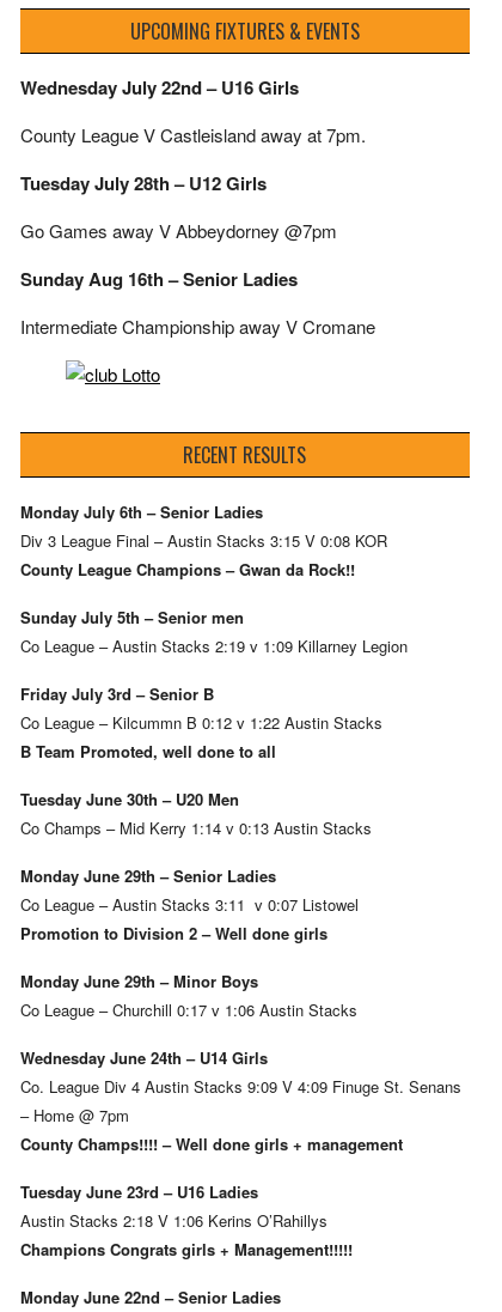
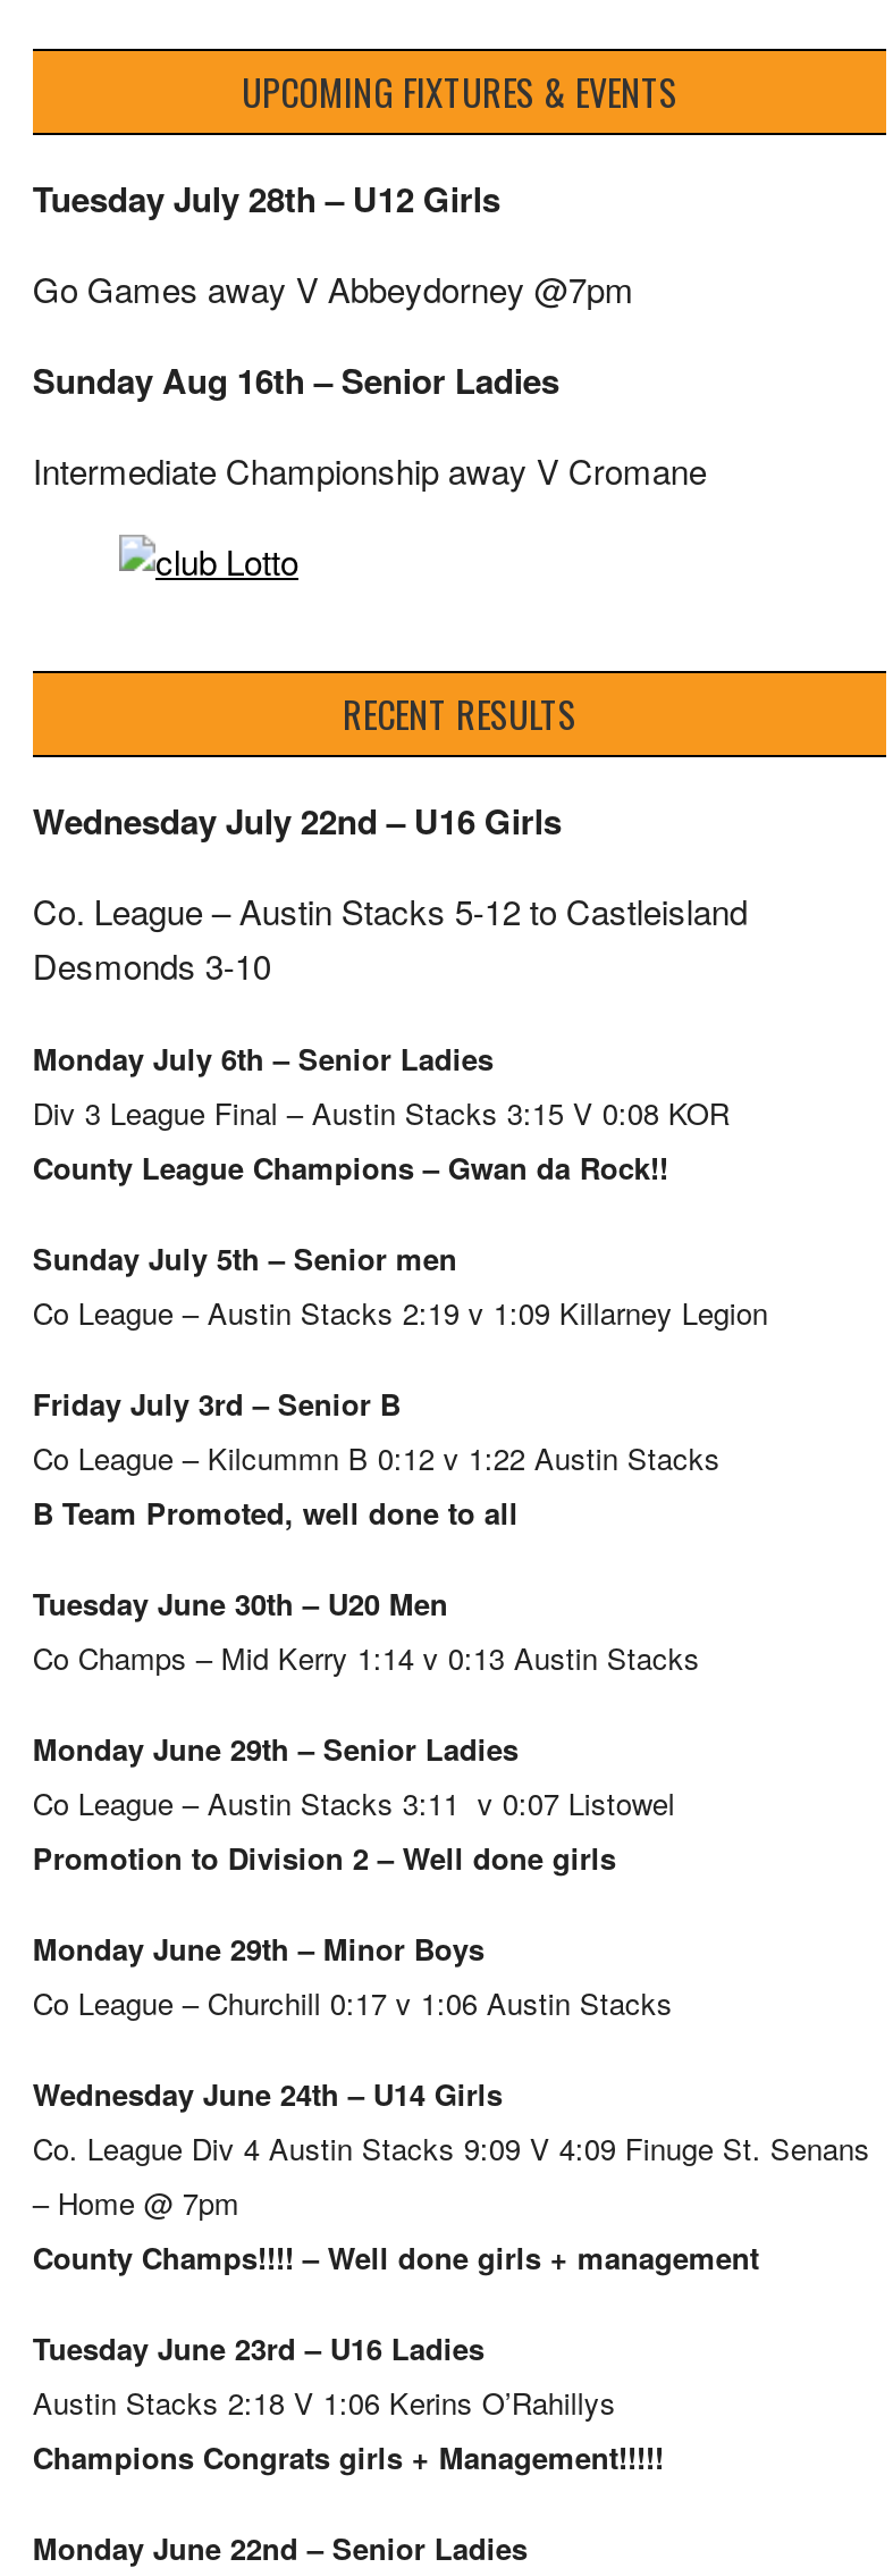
moved [20,74,299,101] -> [32,796,561,846]: Wednesday July 22nd – U16 Girls
[20,122,366,147] County League V Castleisland away at 7pm. -> none
moved [20,170,375,469] -> [32,174,706,742]: Tuesday July 28th – U12 Girls | Go Games away V Abbeydorney @7pm | Sunday Aug 16th – Senior Ladies | Intermediate Championship away V Cromane | RECENT RESULTS
none -> [32,887,747,989] Co. League – Austin Stacks 5-12 to Castleisland | Desmonds 3-10

